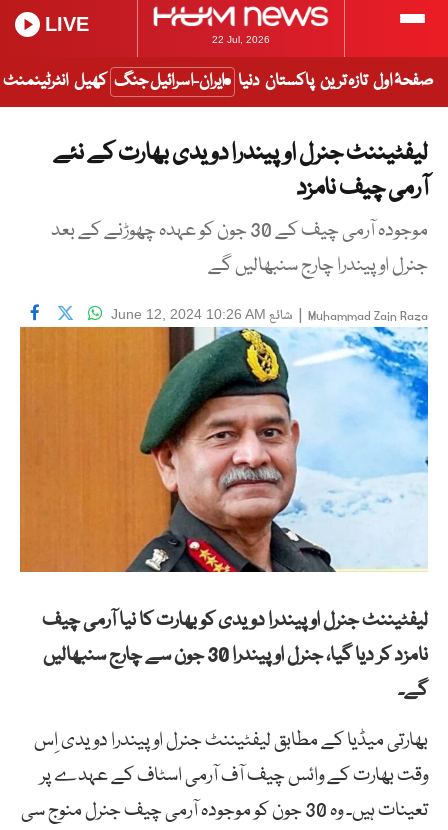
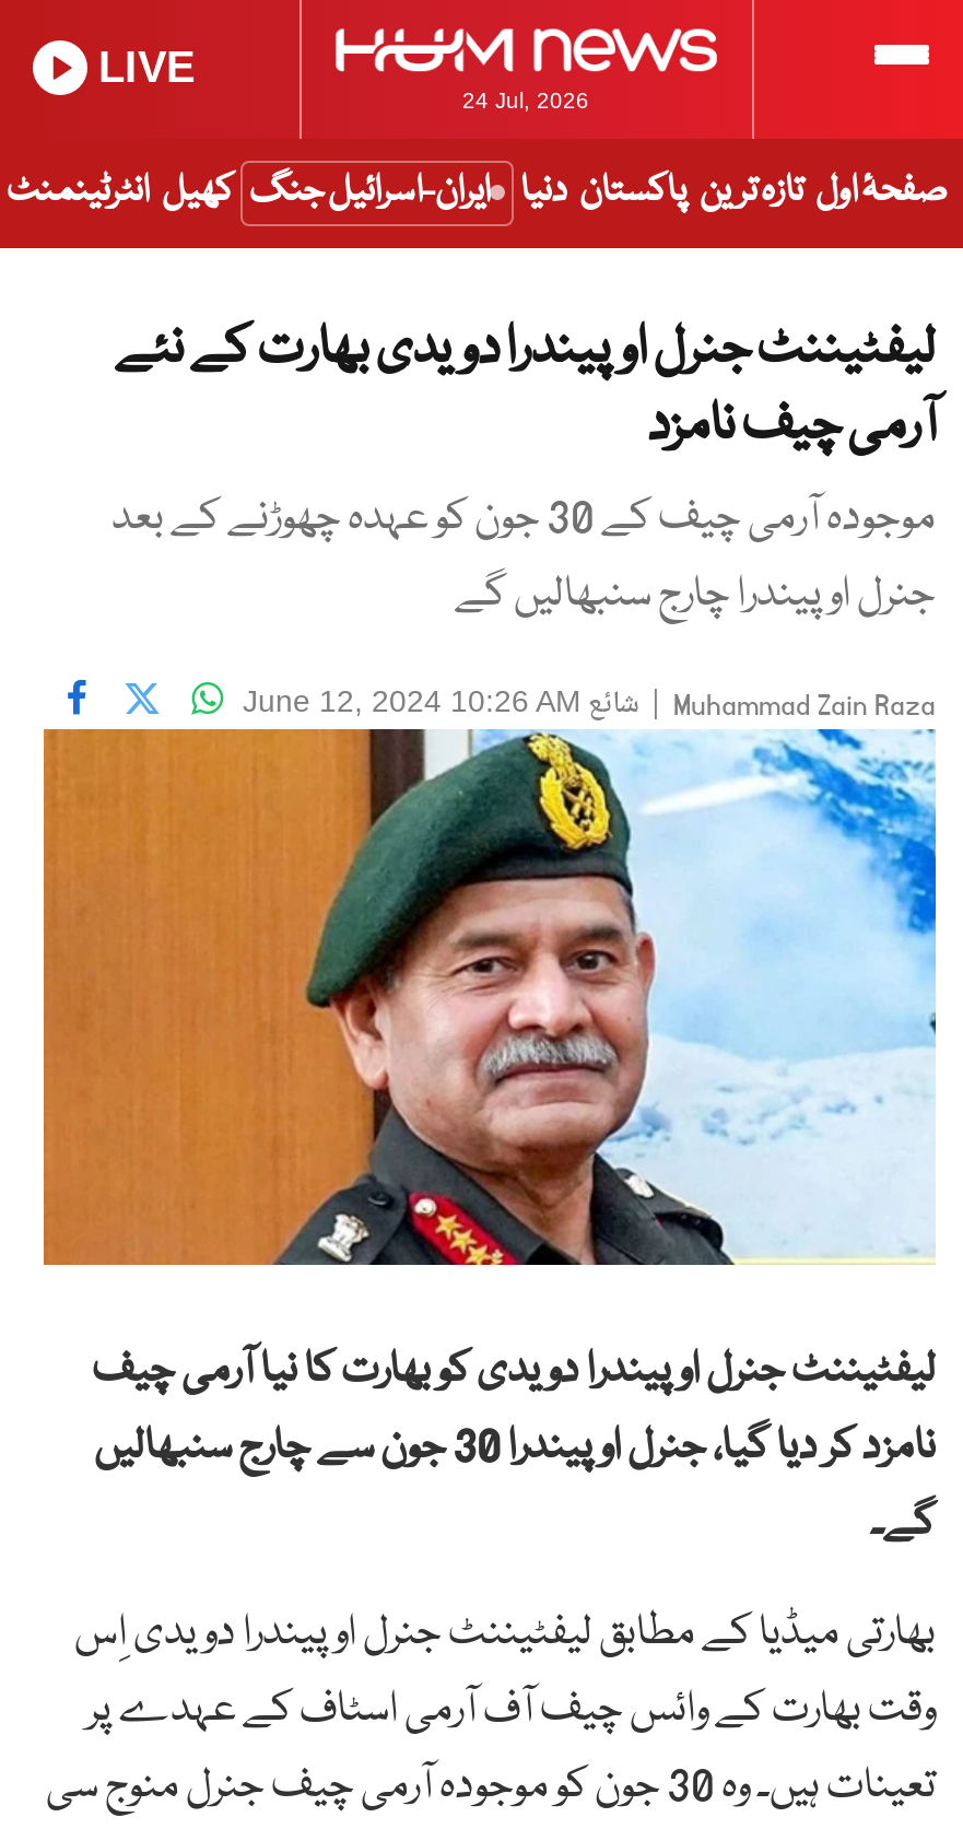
[211,34,269,45] 22 Jul, 2026 -> [462,89,589,113] 24 Jul, 2026

